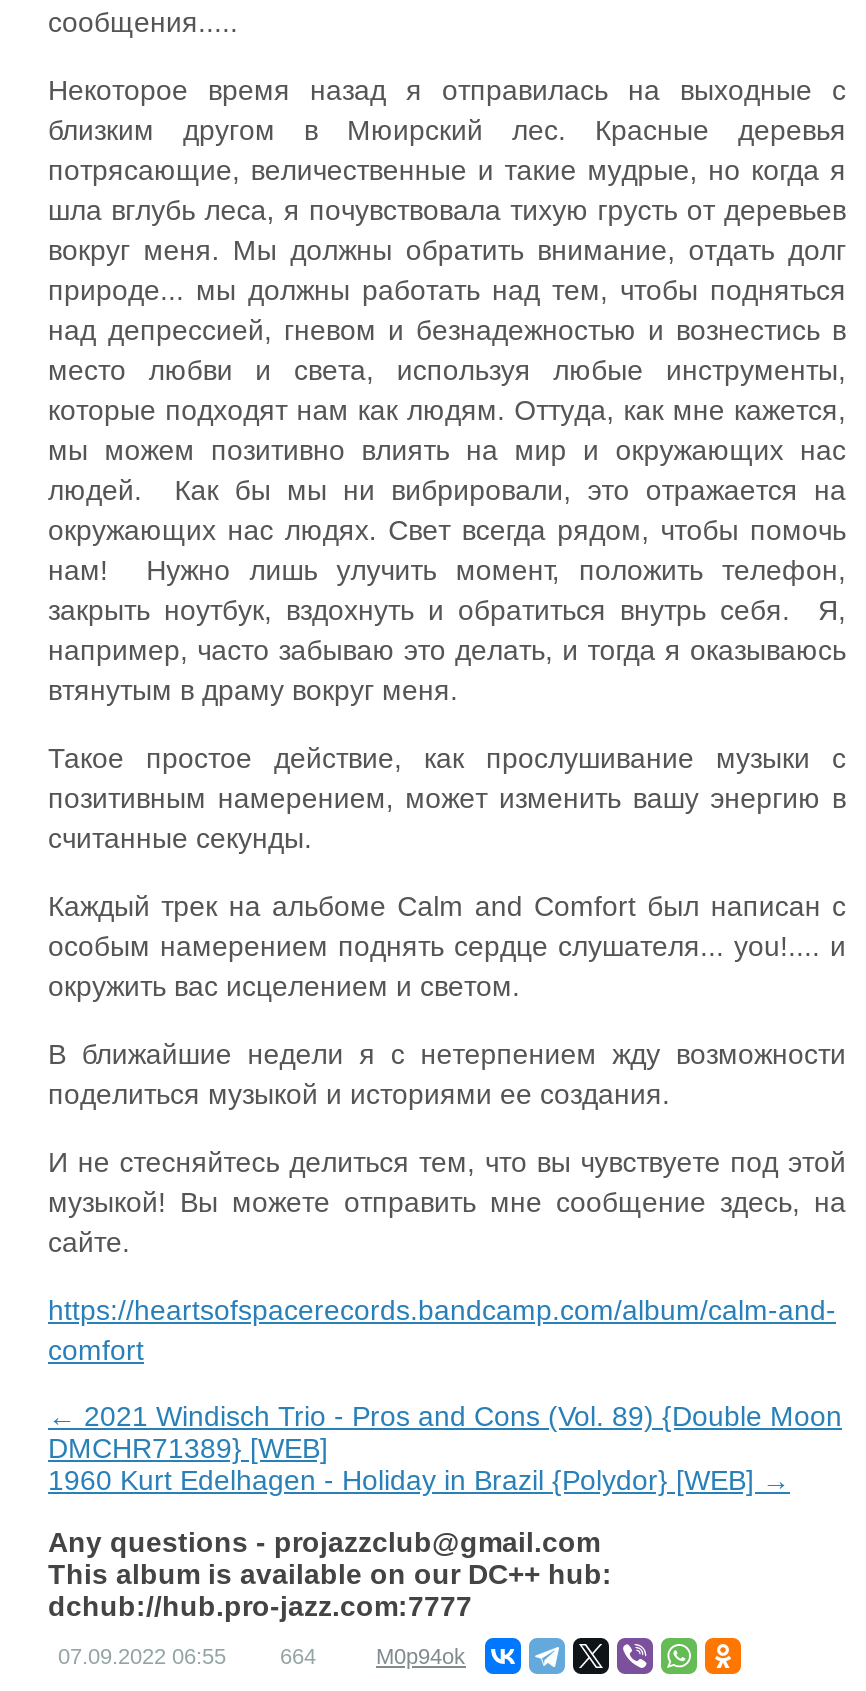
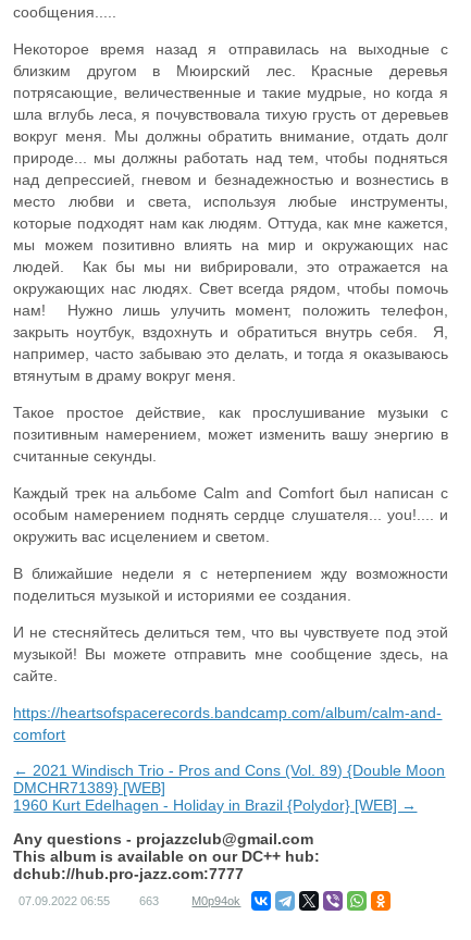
[280,1644,316,1668] 664 -> [140,894,159,907] 663

